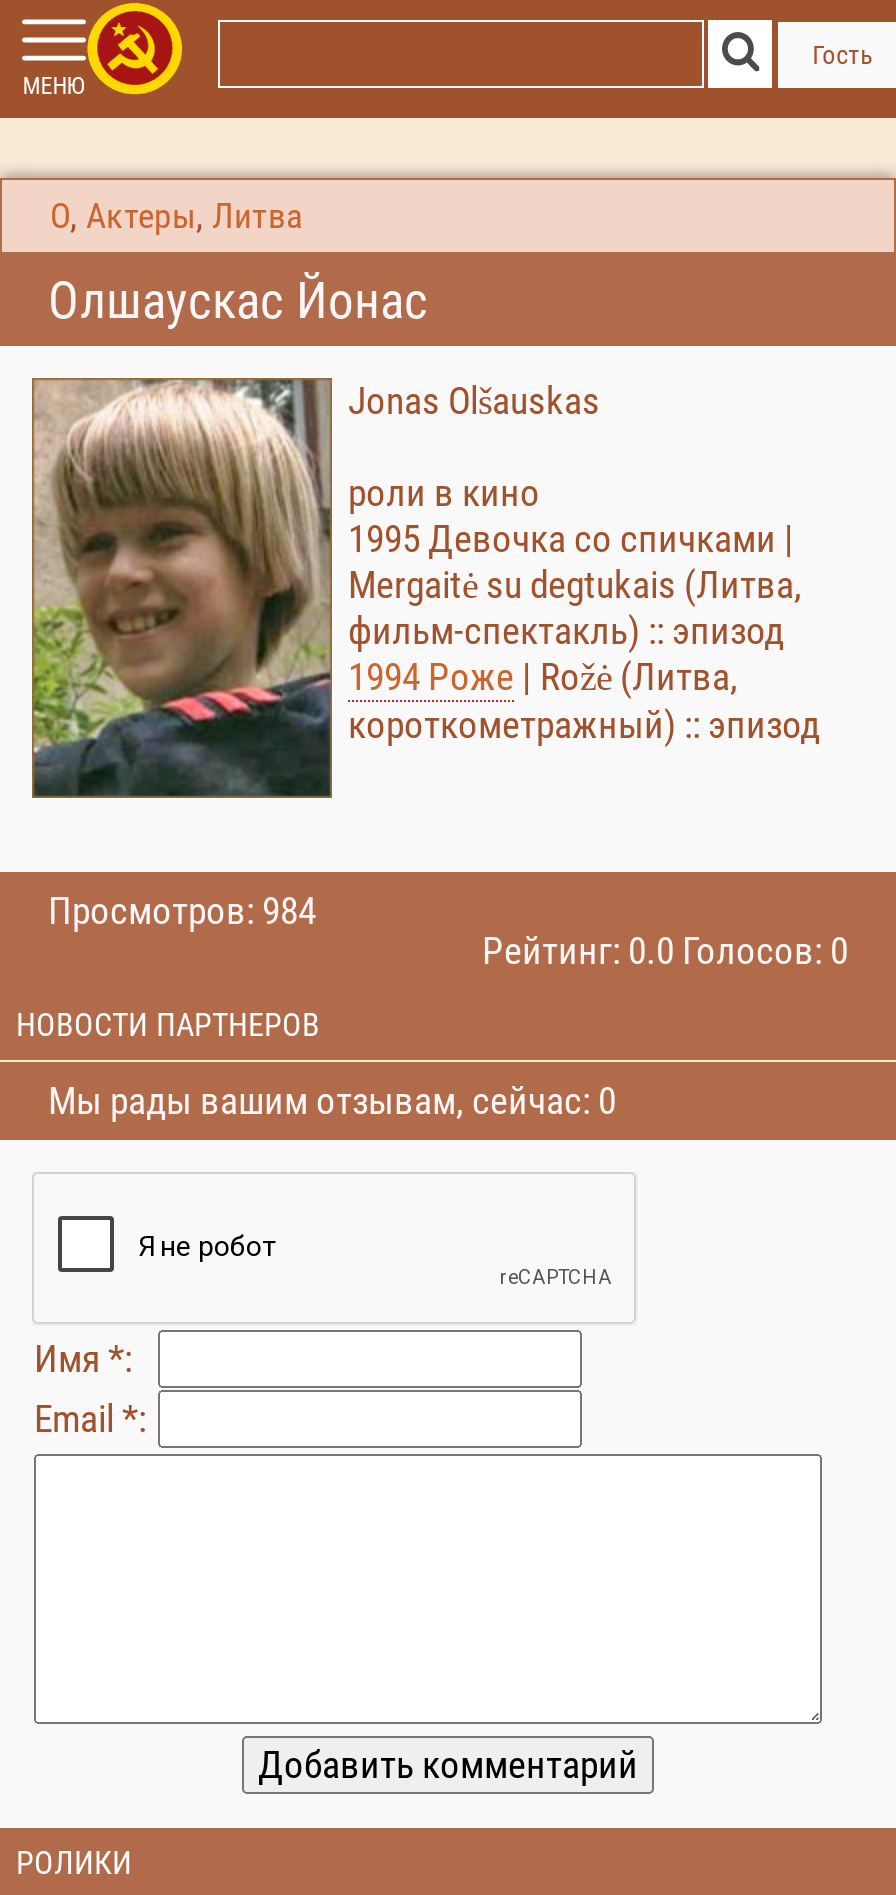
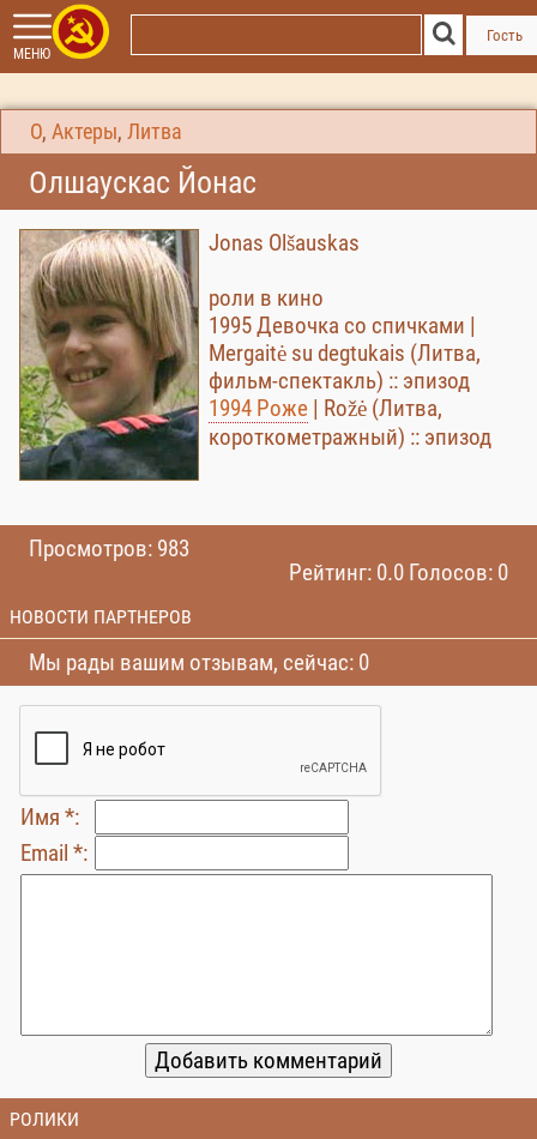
[48,888,316,934] Просмотров: 984 -> [29,535,189,562] Просмотров: 983

